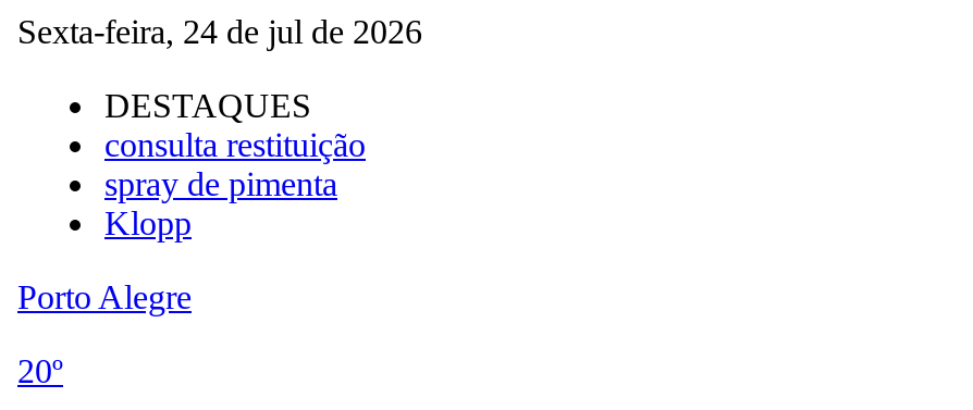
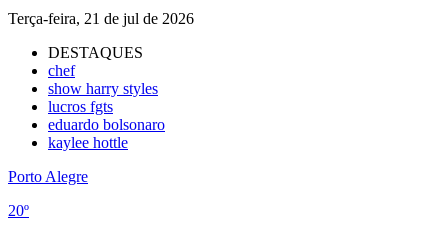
[17,13,422,50] Sexta-feira, 24 de jul de 2026 -> [8,10,194,27] Terça-feira, 21 de jul de 2026
[104,126,366,241] consulta restituição | spray de pimenta | Klopp -> [48,62,165,151] chef | show harry styles | lucros fgts | eduardo bolsonaro | kaylee hottle

